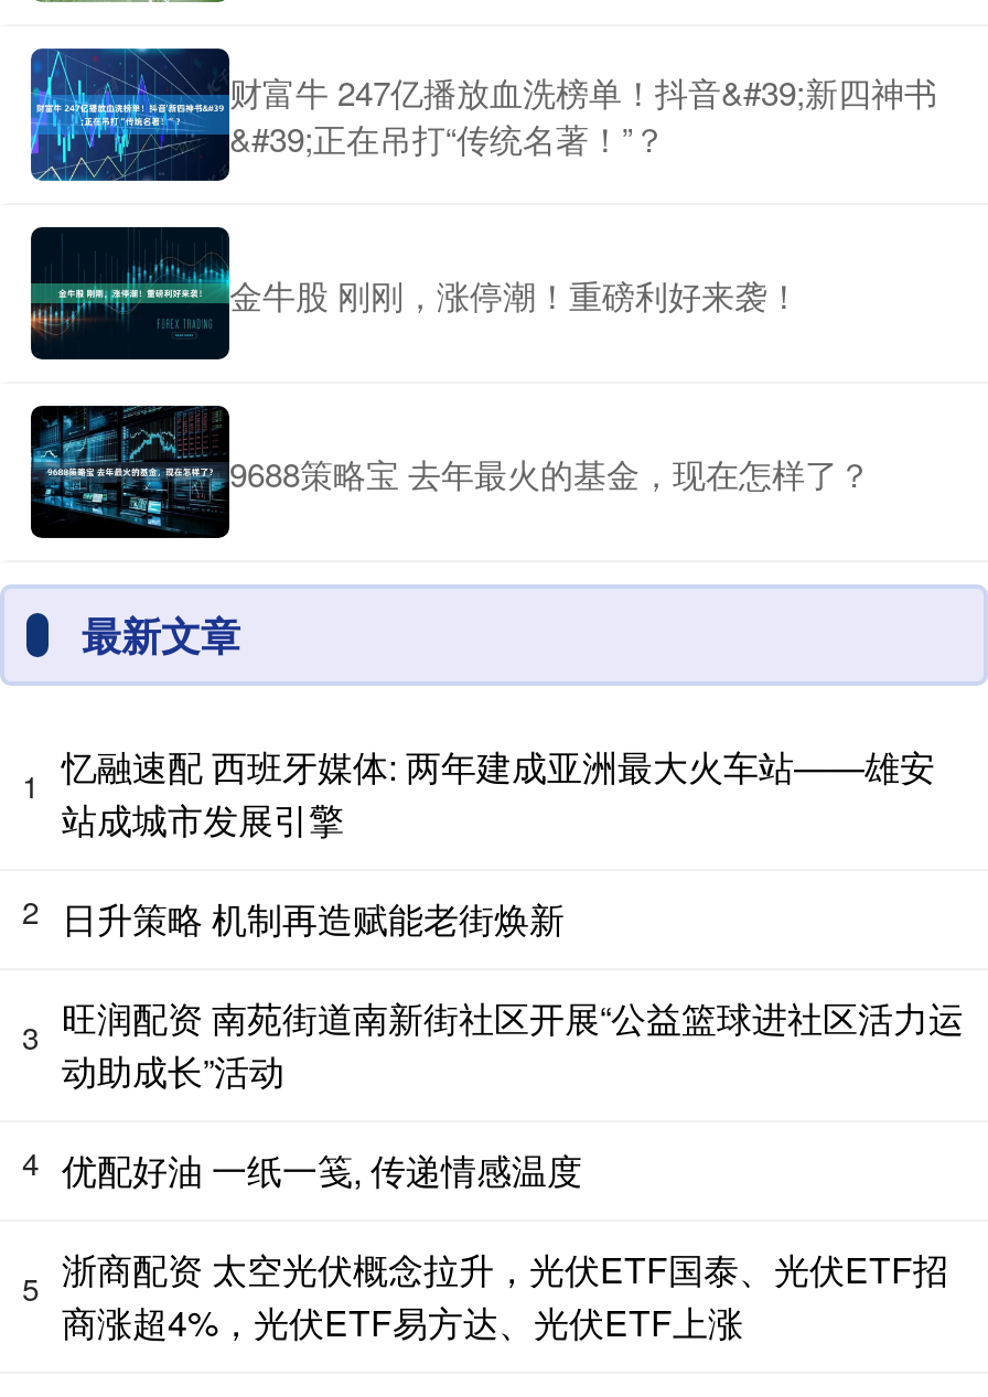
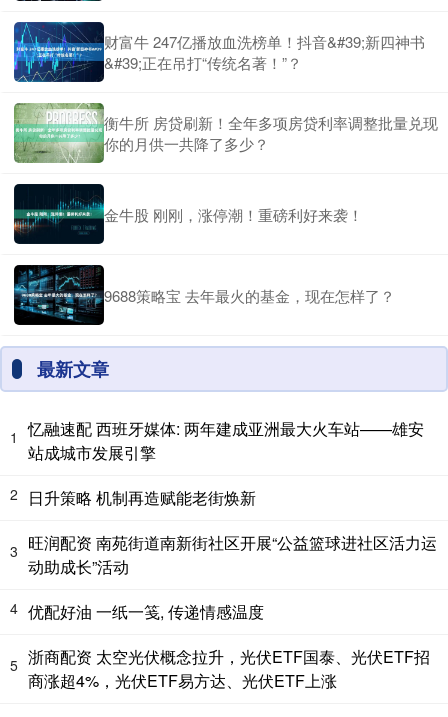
none -> [13,102,438,164] [image] | 衡牛所 房贷刷新！全年多项房贷利率调整批量兑现 | 你的月供一共降了多少？

